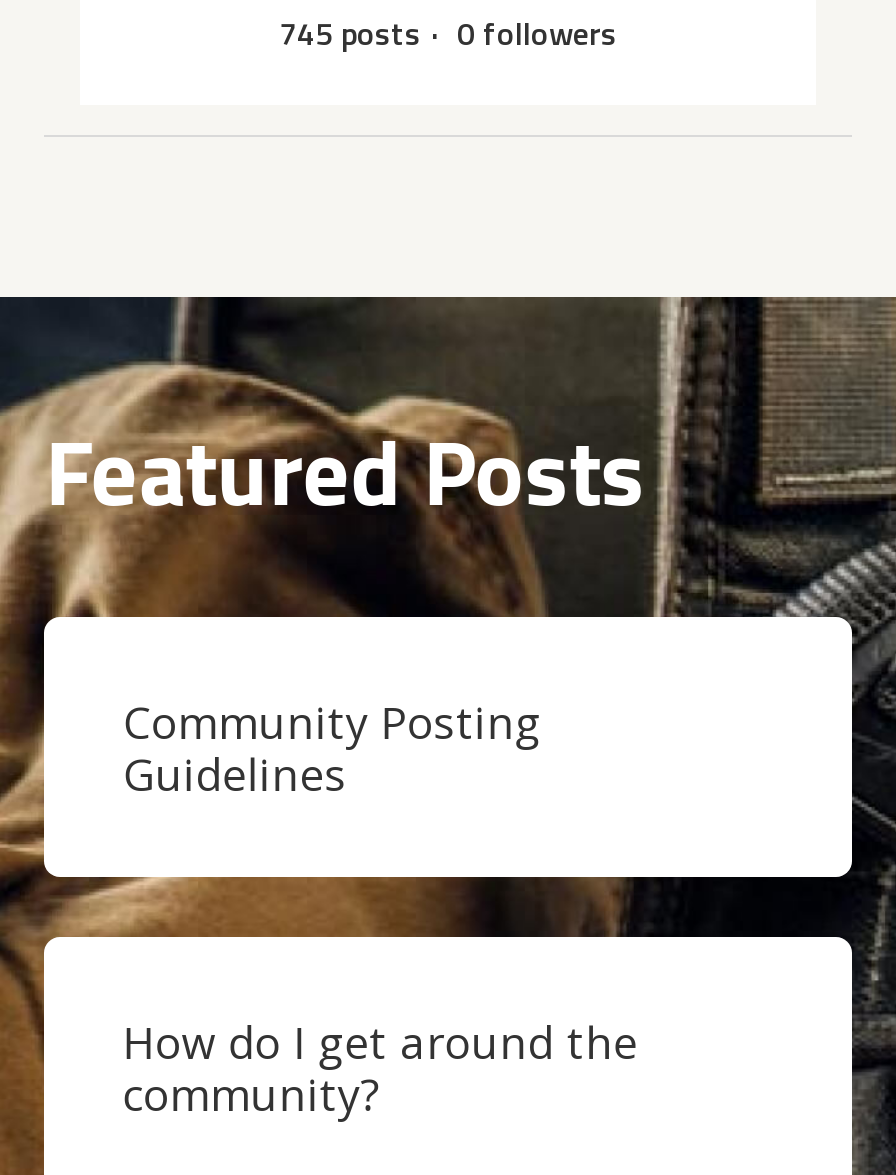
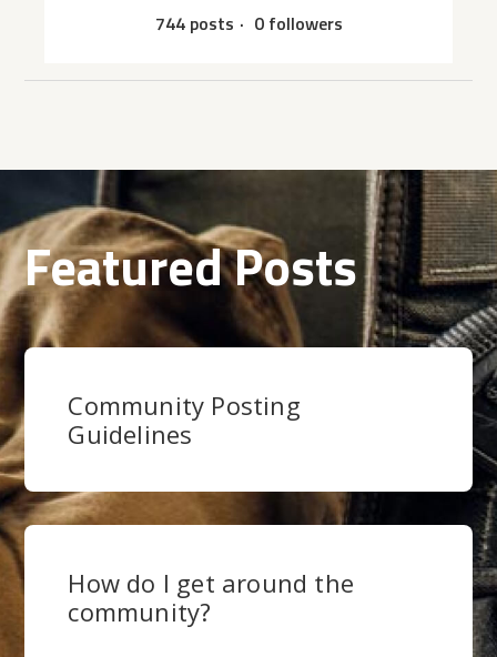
[279,9,617,57] 745 posts 0 followers -> [155,10,342,37] 744 posts 0 followers

